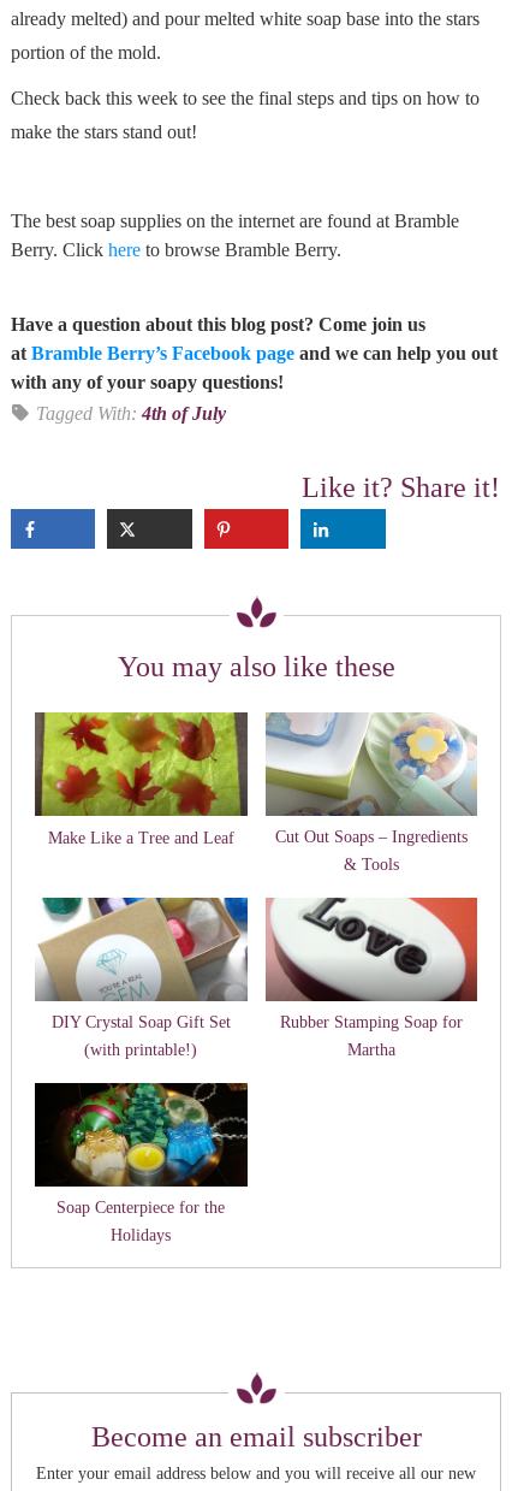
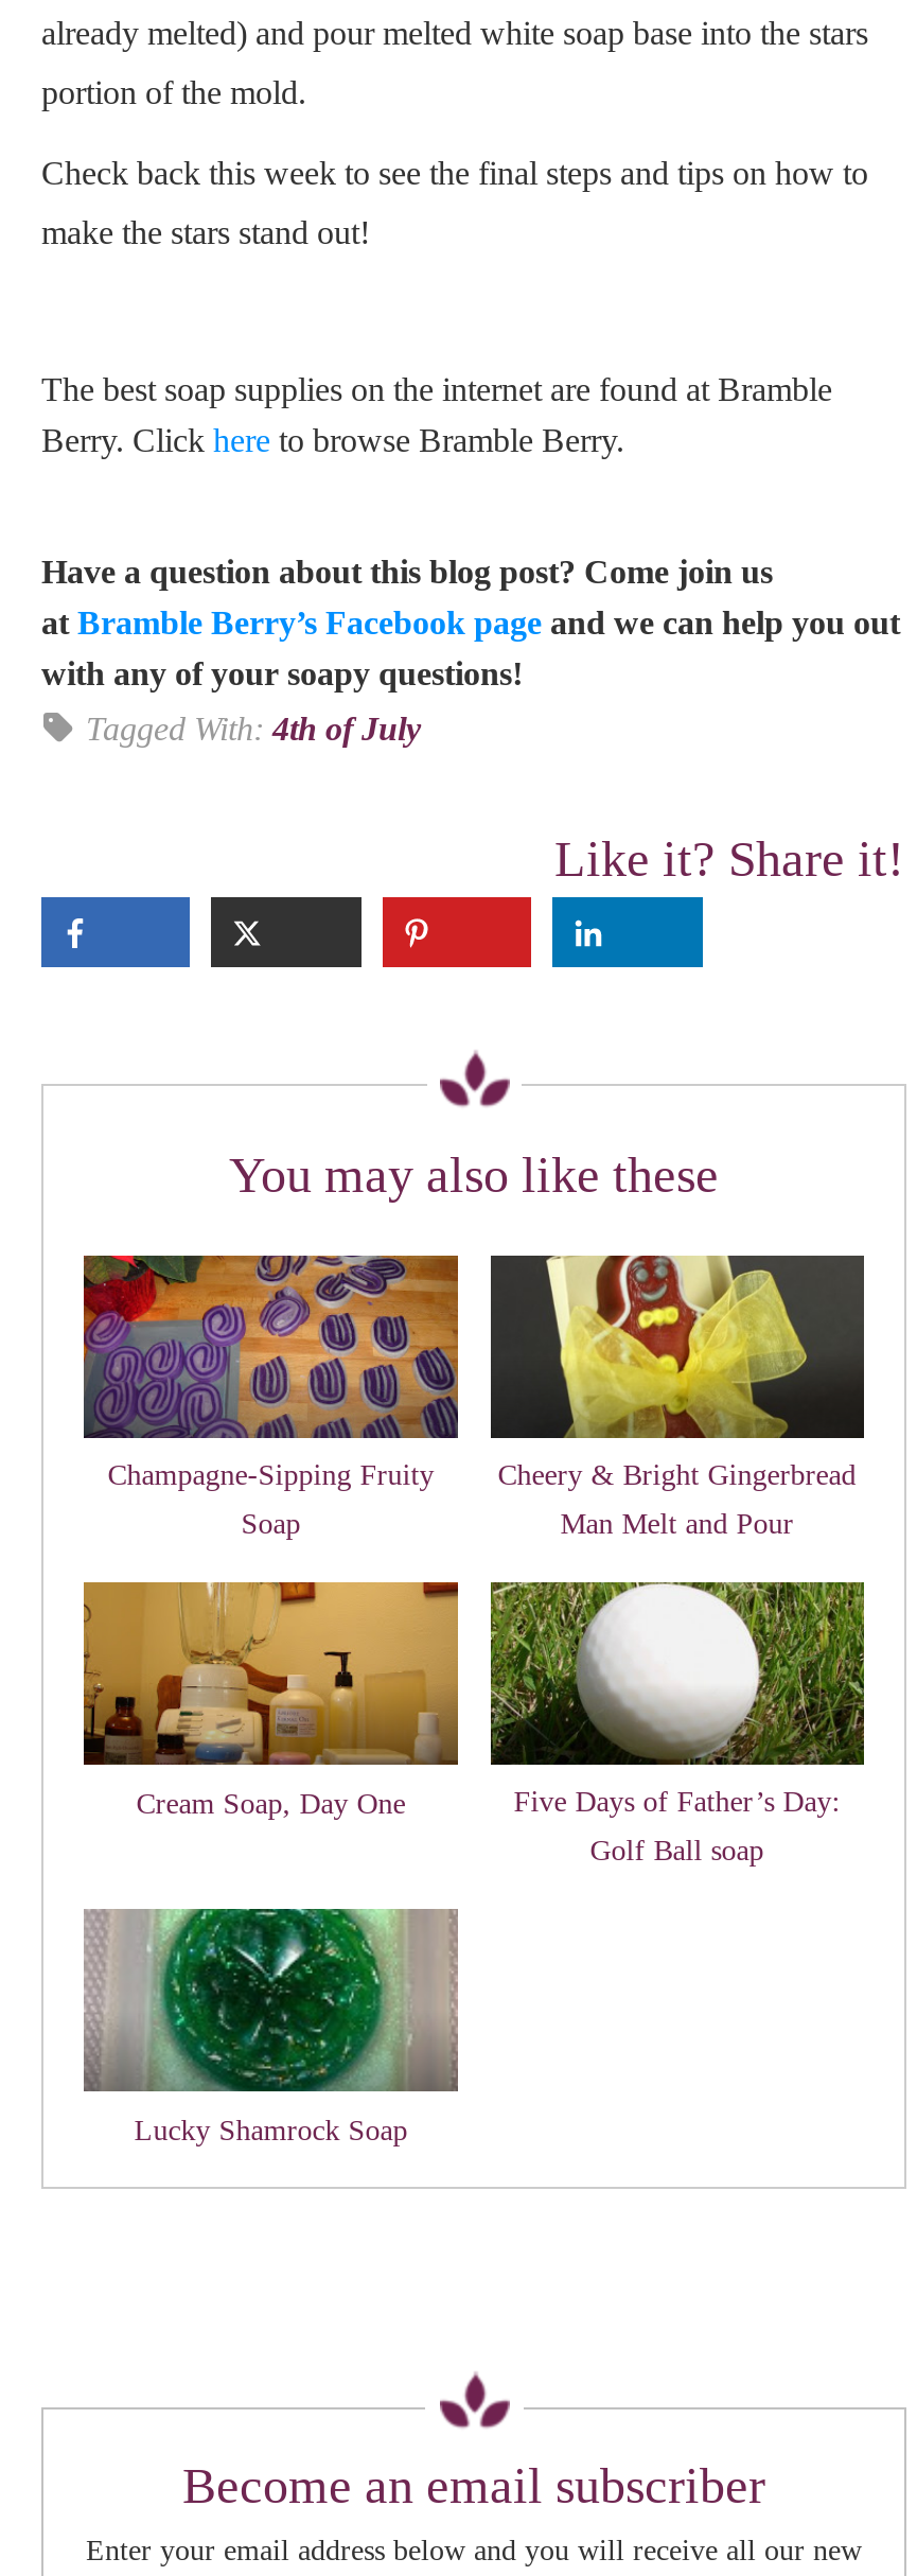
[35,711,467,874] [image] | Make Like a Tree and Leaf | Cut Out Soaps – Ingredients | & Tools -> [84,1254,461,1540] [image] | Champagne-Sipping Fruity | Soap
[264,712,477,816] [image] -> [489,1254,866,1398] [image]
[35,897,462,1059] [image] | Rubber Stamping Soap for | Martha -> [82,1580,840,1867] [image] | Cream Soap, Day One | Five Days of Father’s Day: | Golf Ball soap
[266,897,478,1002] [image] -> [489,1580,866,1724] [image]
[51,1013,231,1059] DIY Crystal Soap Gift Set | (with printable!) -> [498,1459,856,1540] Cheery & Bright Gingerbread | Man Melt and Pour
[35,1082,249,1244] [image] | Soap Centerpiece for the | Holidays -> [82,1907,459,2146] [image] | Lucky Shamrock Soap

